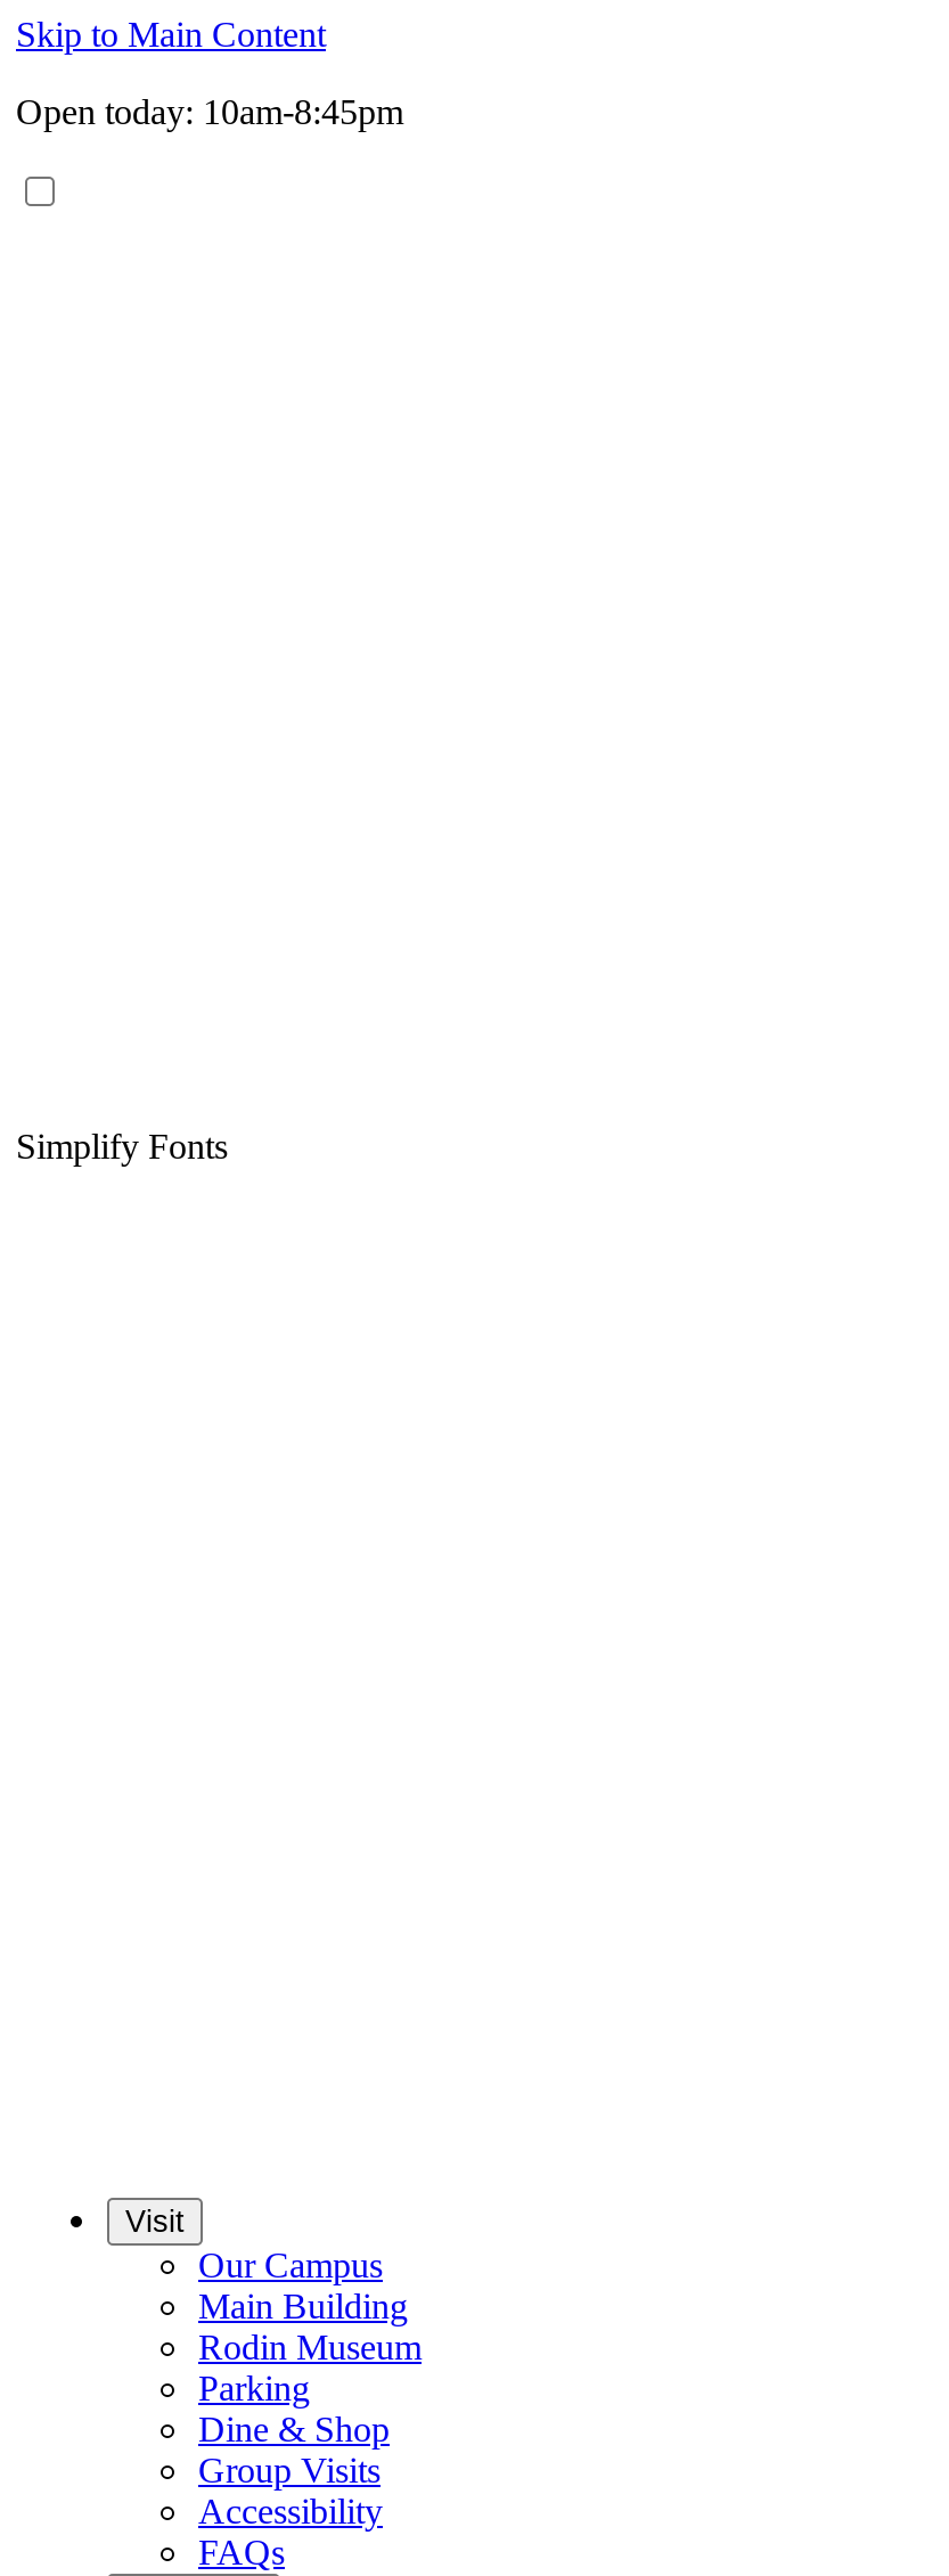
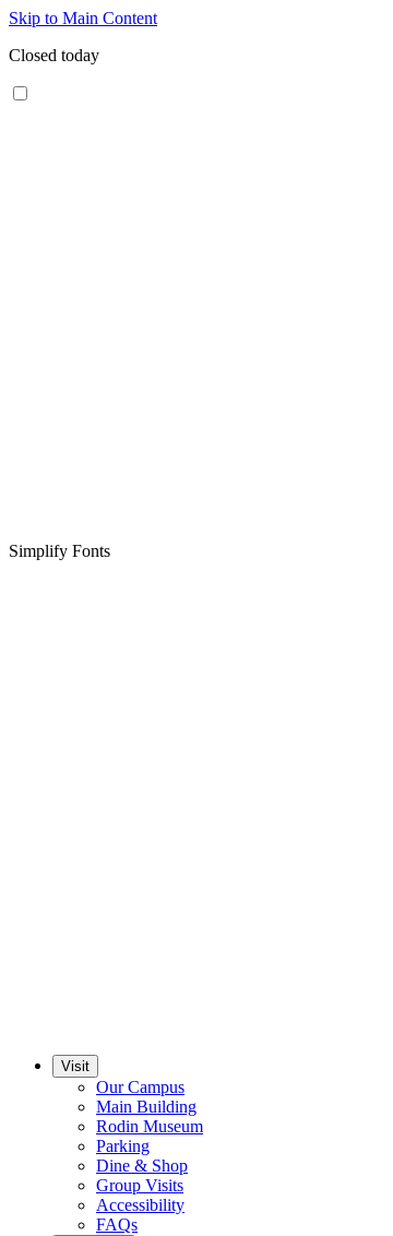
[16,92,403,131] Open today: 10am-8:45pm -> [9,46,99,64] Closed today

